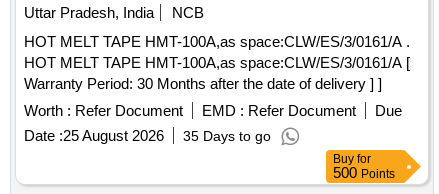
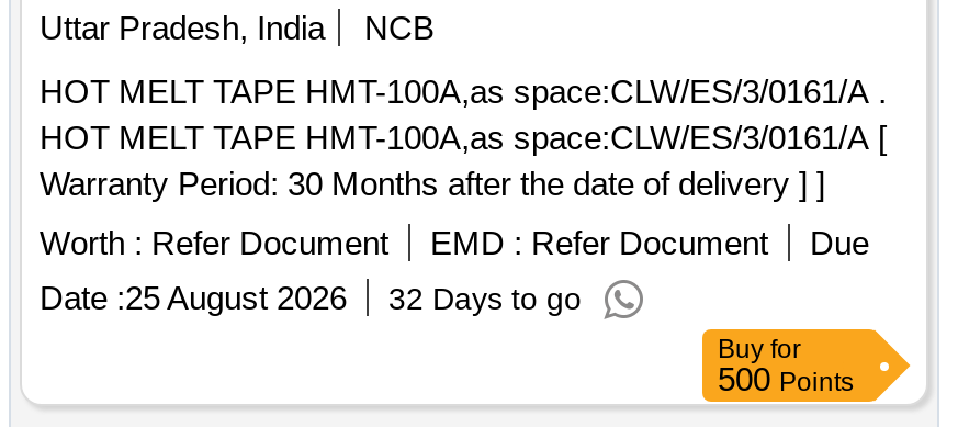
[24,127,271,144] Date : 25 August 2026 35 Days to go -> [40,279,582,317] Date : 25 August 2026 32 Days to go

